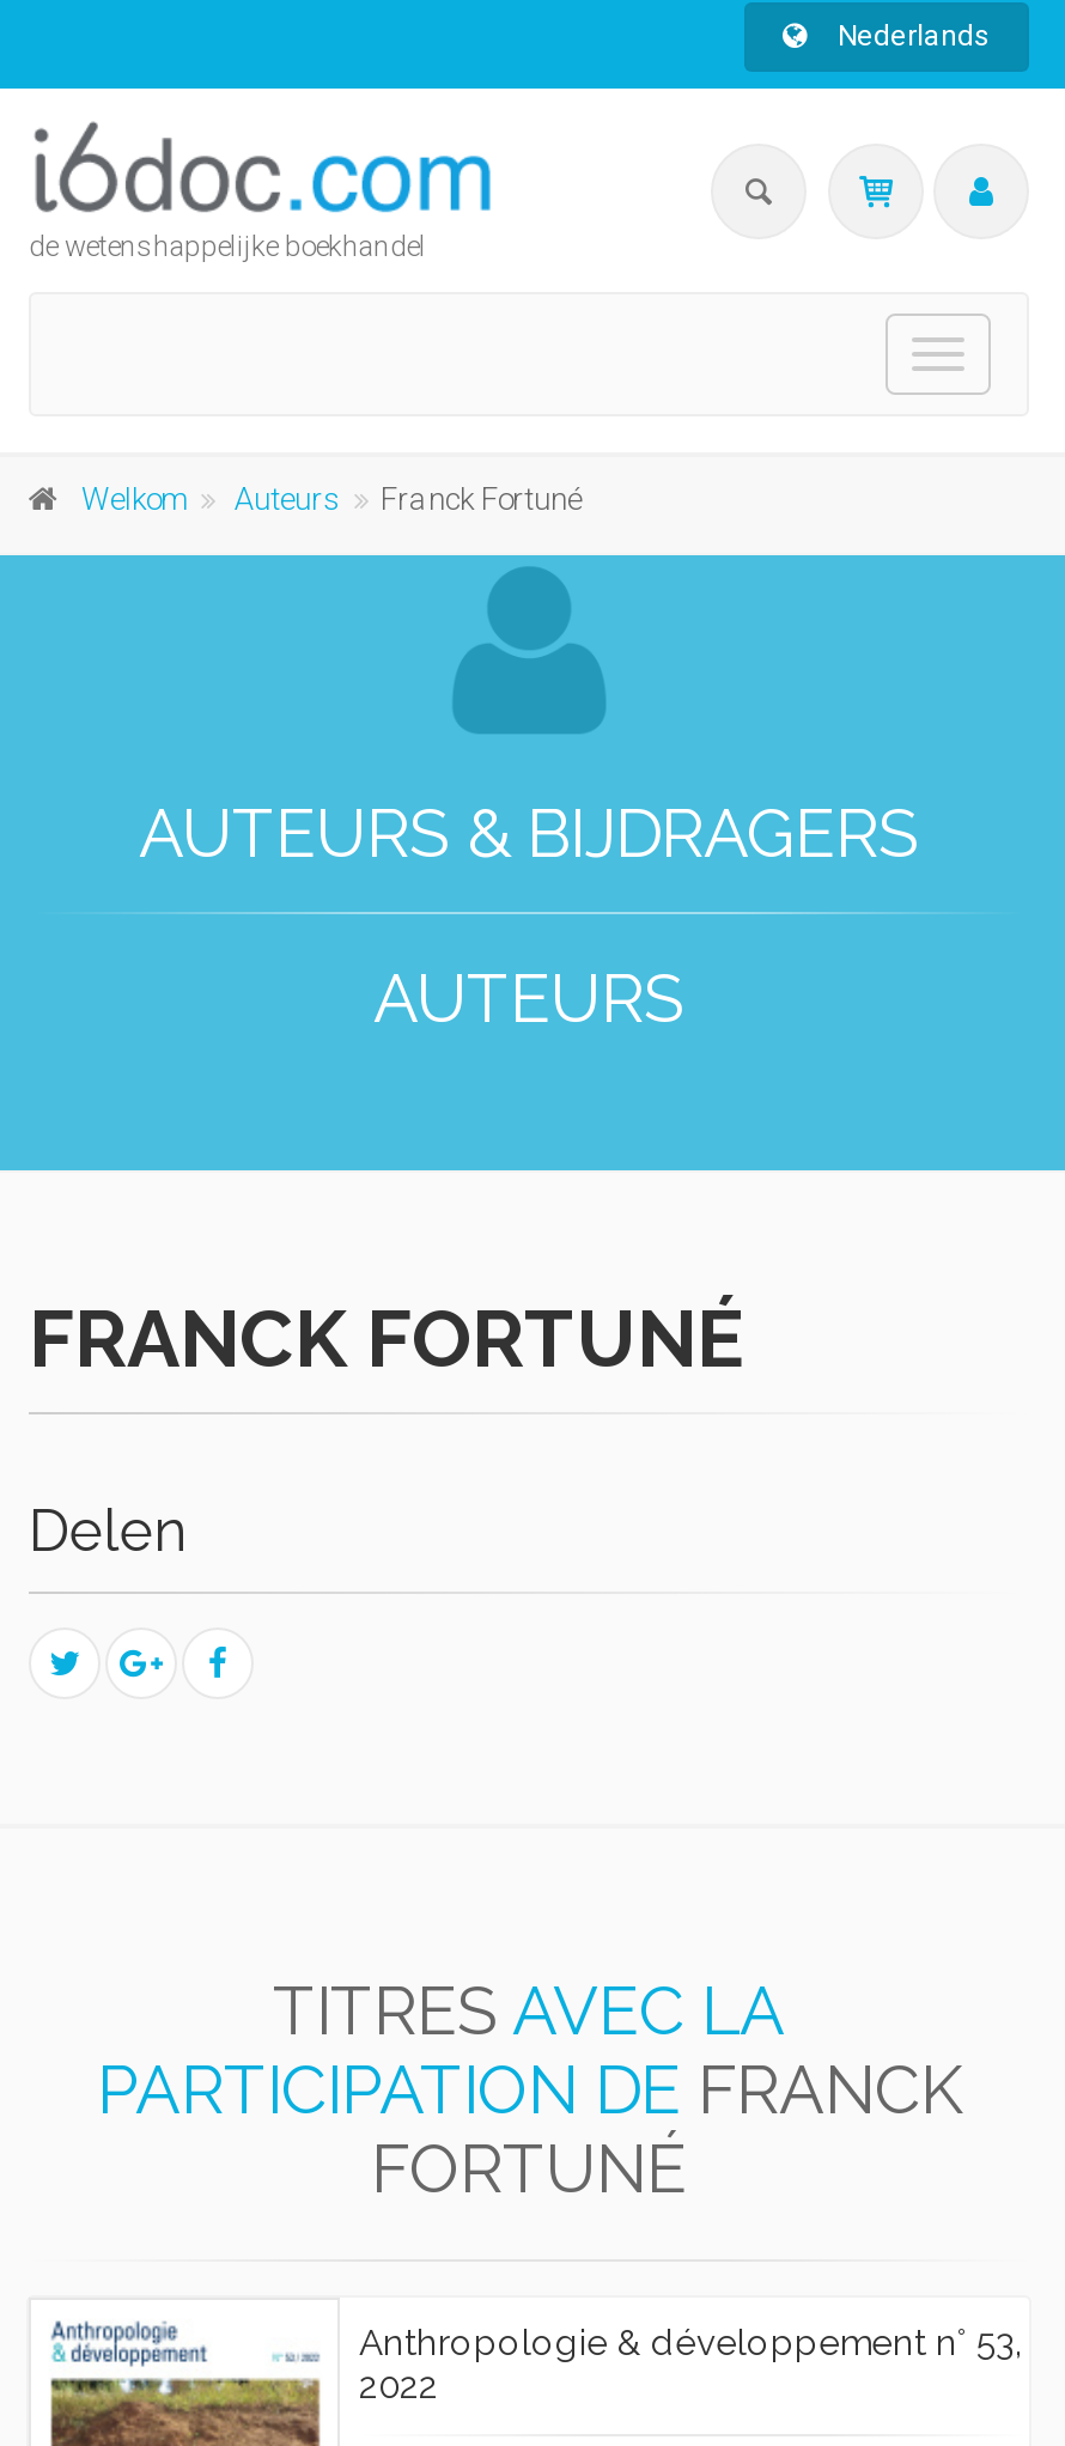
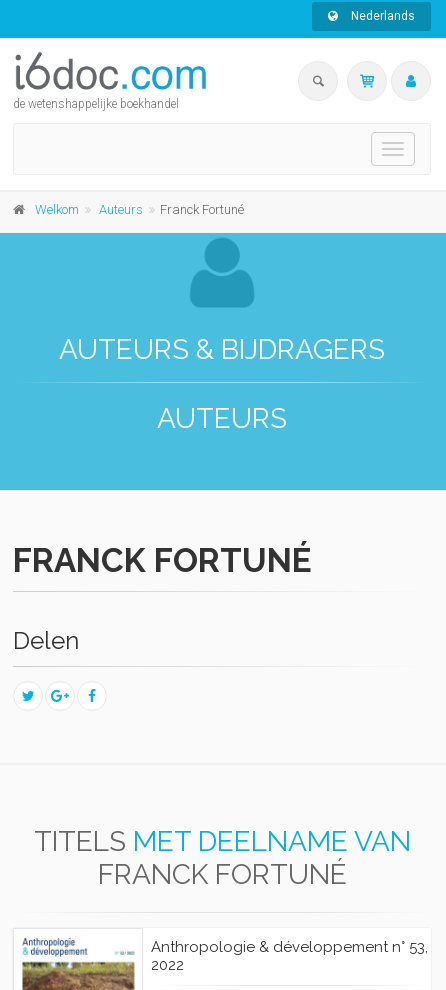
[97,1972,961,2209] TITRES AVEC LA | PARTICIPATION DE FRANCK | FORTUNÉ -> [33,825,410,891] TITELS MET DEELNAME VAN | FRANCK FORTUNÉ

